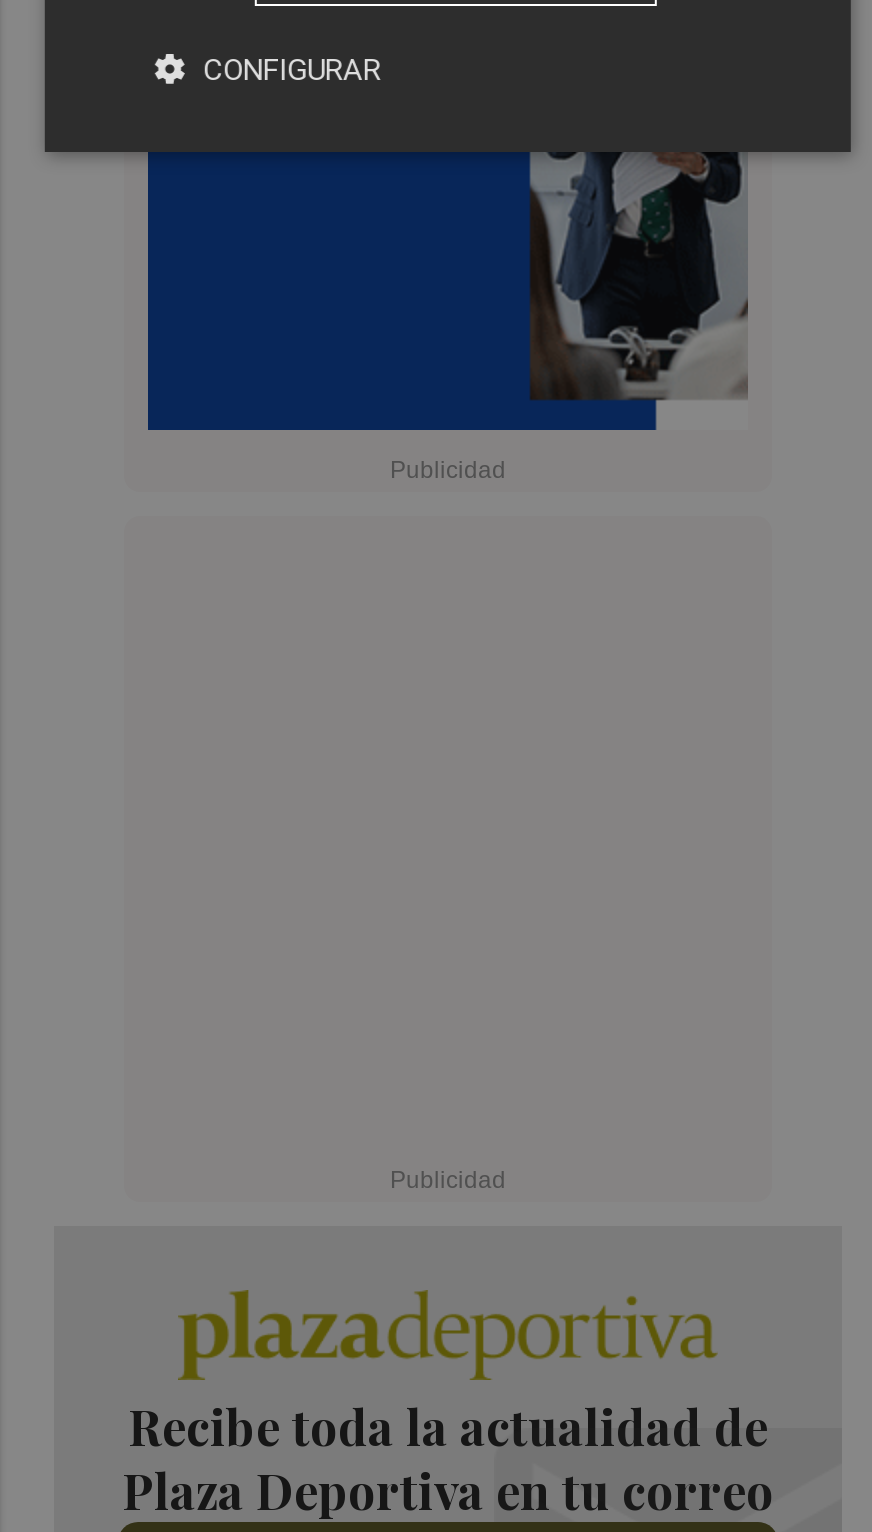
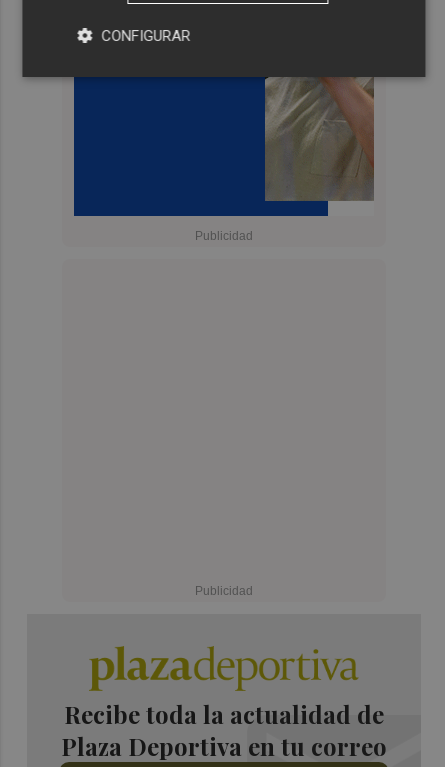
[528,152,748,402] [image] -> [264,76,375,202] [image]

